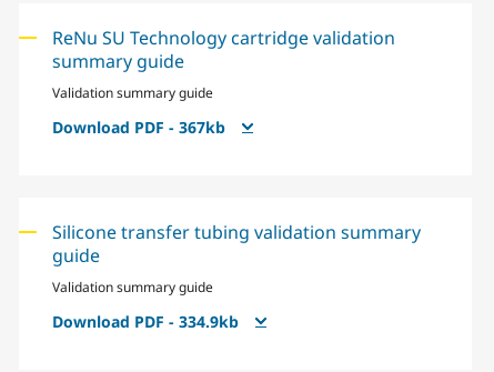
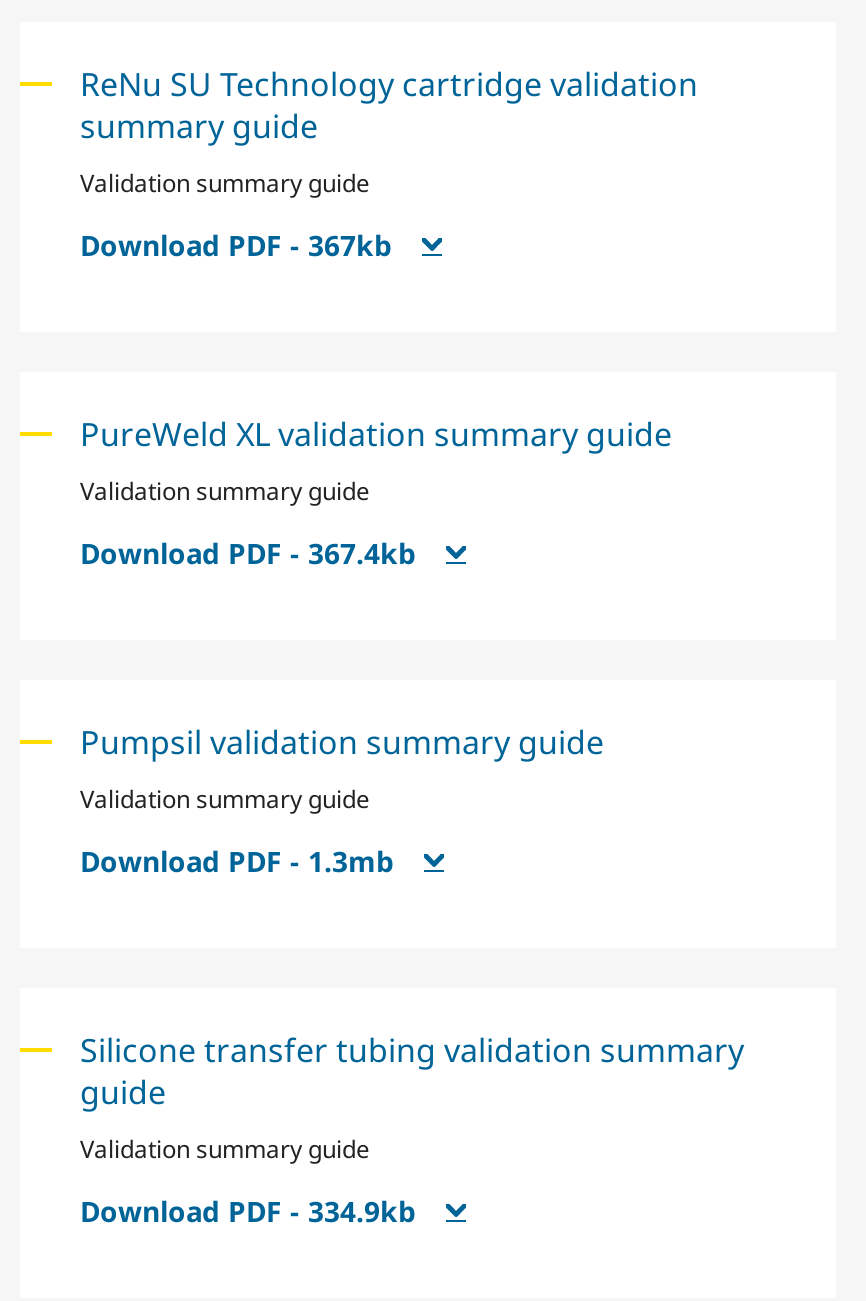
none -> [80,411,672,571] PureWeld XL validation summary guide | Validation summary guide | Download PDF - 367.4kb
none -> [80,719,604,879] Pumpsil validation summary guide | Validation summary guide | Download PDF - 1.3mb

